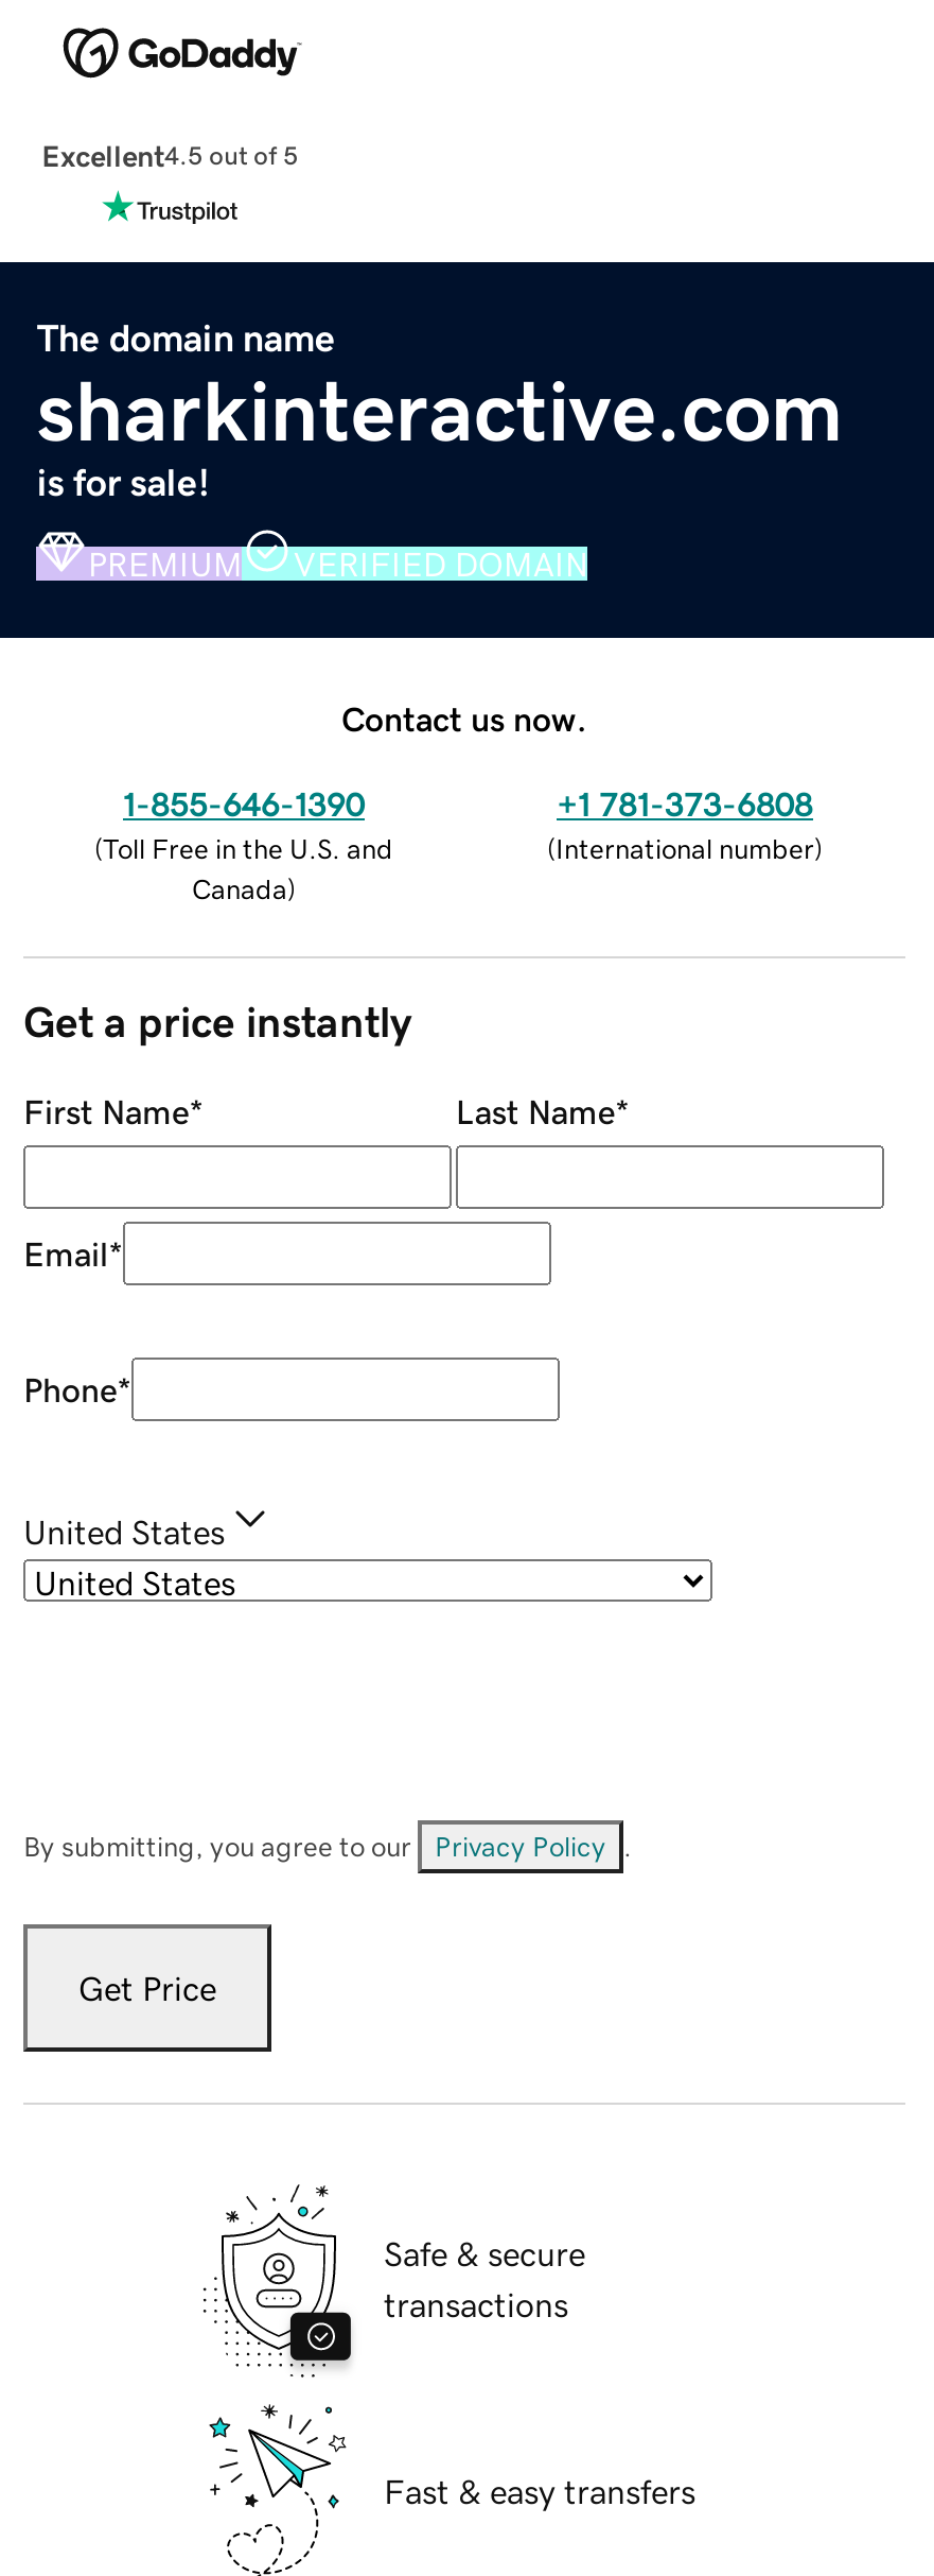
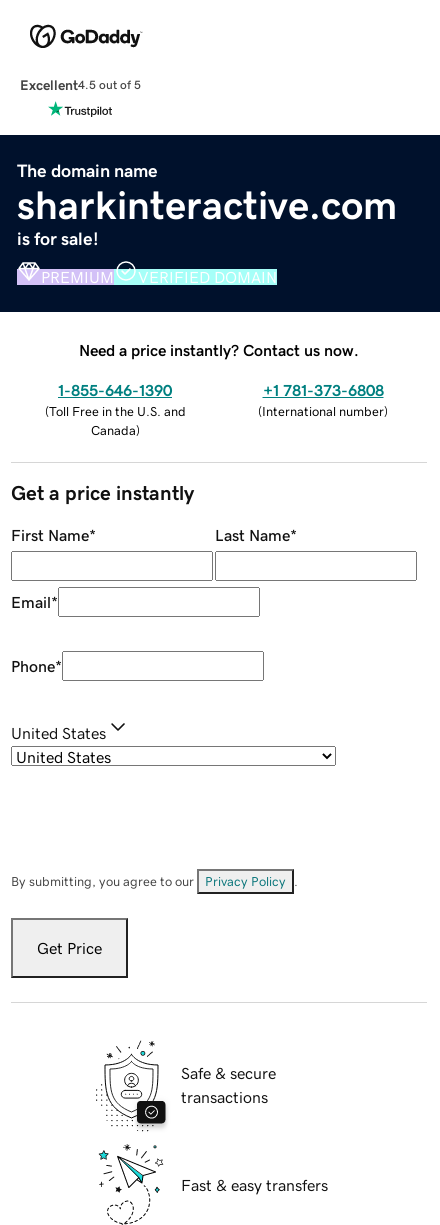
[341,701,587,735] Contact us now. -> [79,342,359,358] Need a price instantly? Contact us now.

